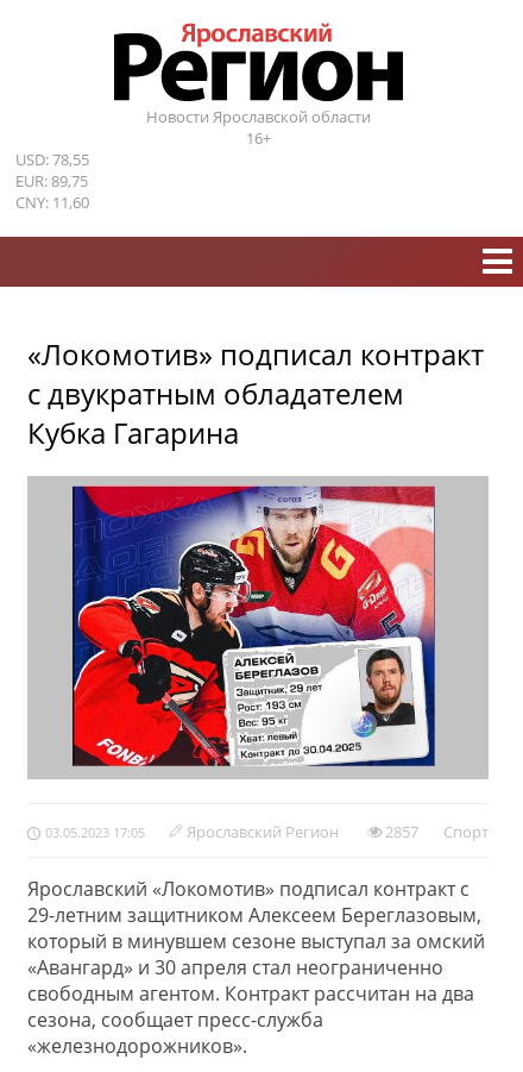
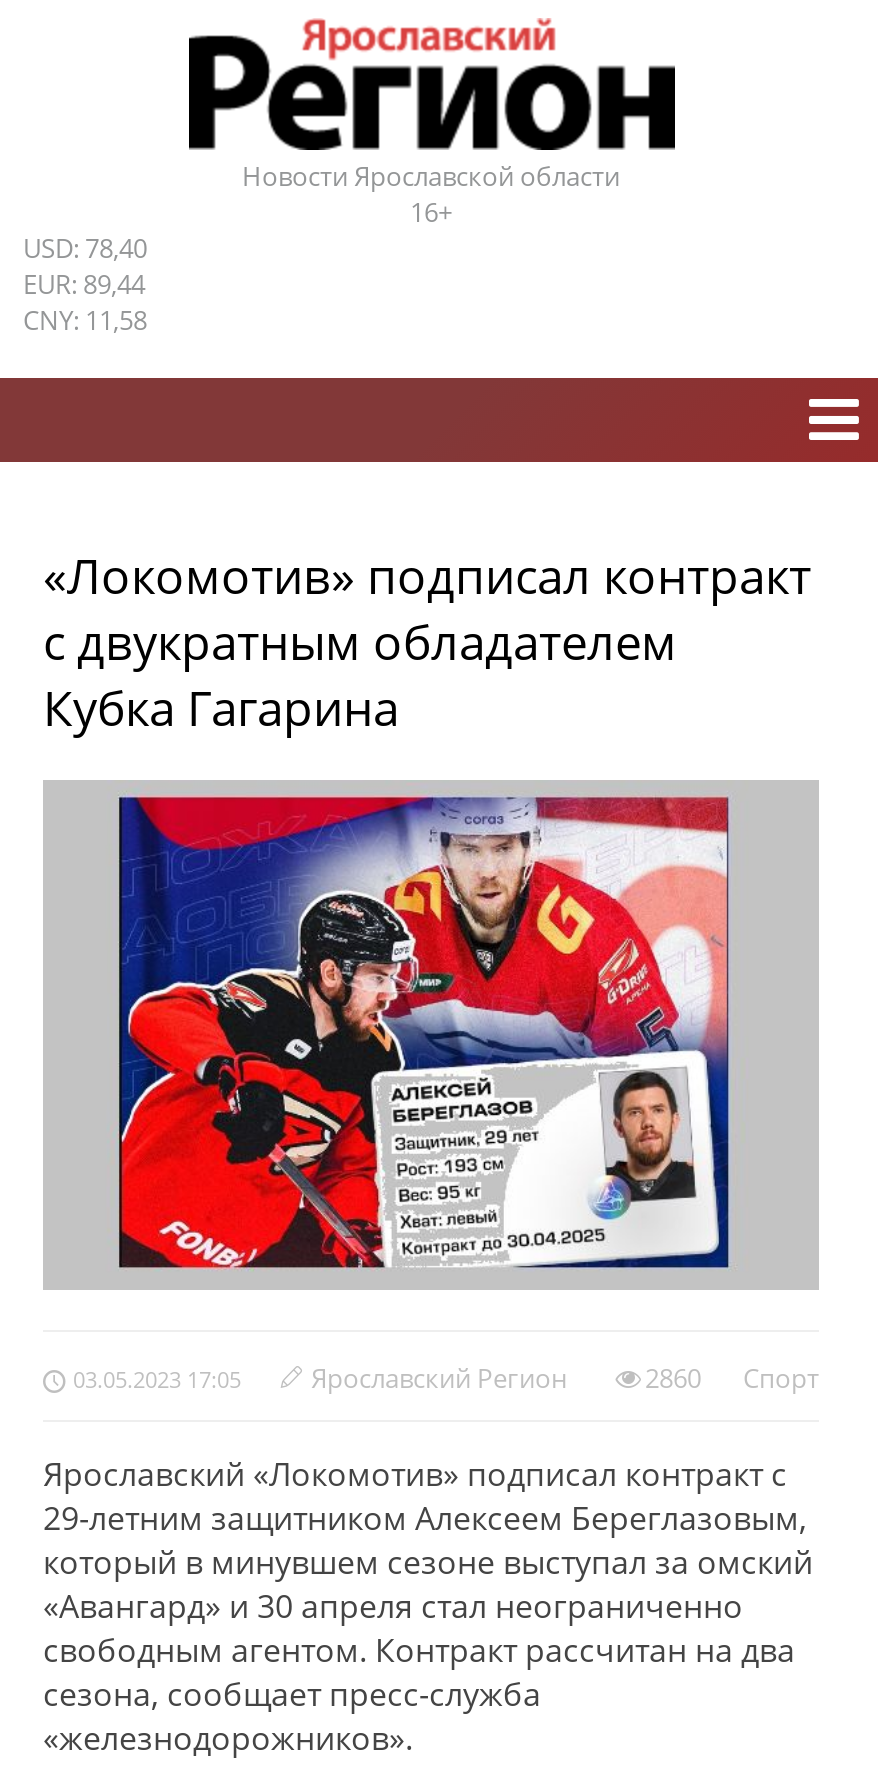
[15,149,89,170] USD: 78,55 -> [23,230,147,266] USD: 78,40
[15,170,88,192] EUR: 89,75 -> [23,266,145,302] EUR: 89,44
[15,192,89,213] CNY: 11,60 -> [23,302,147,338] CNY: 11,58
[385,821,489,842] 2857 Спорт -> [645,1360,819,1396] 2860 Спорт

